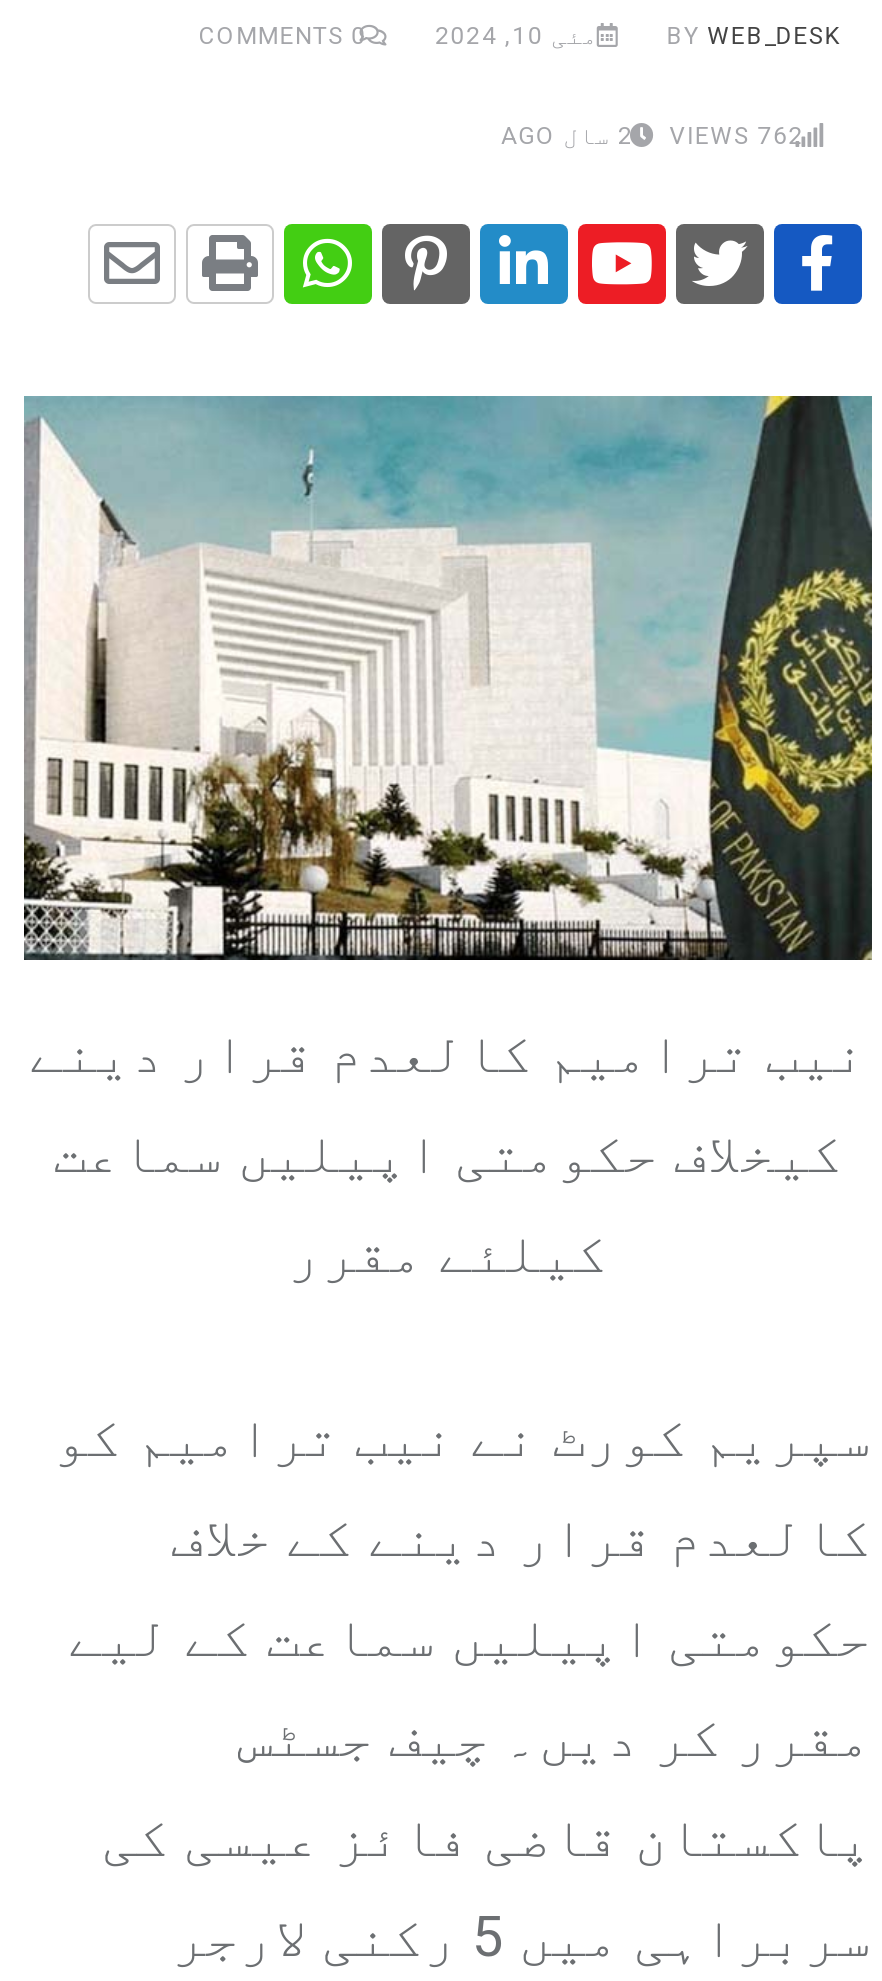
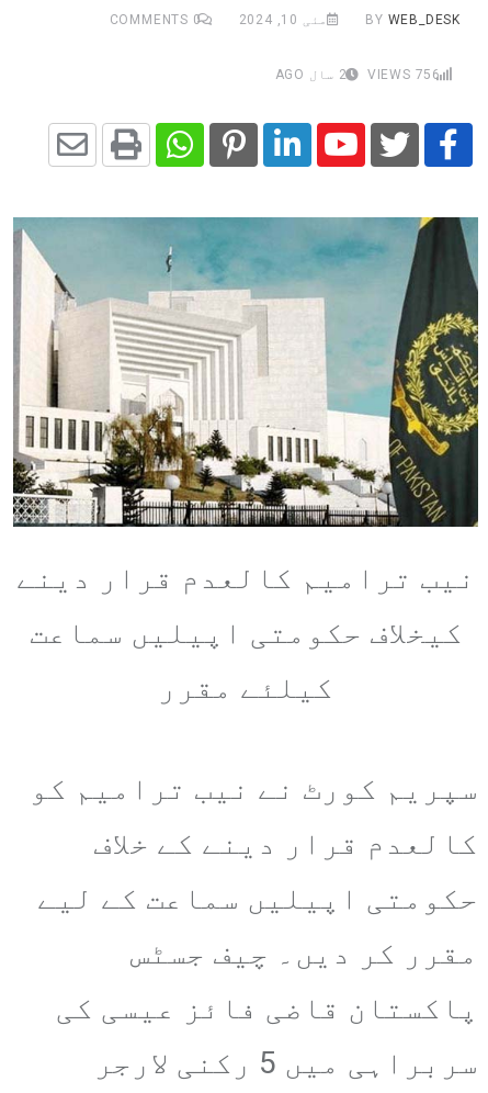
[757,121,804,149] 762 -> [415,67,441,82] 756

